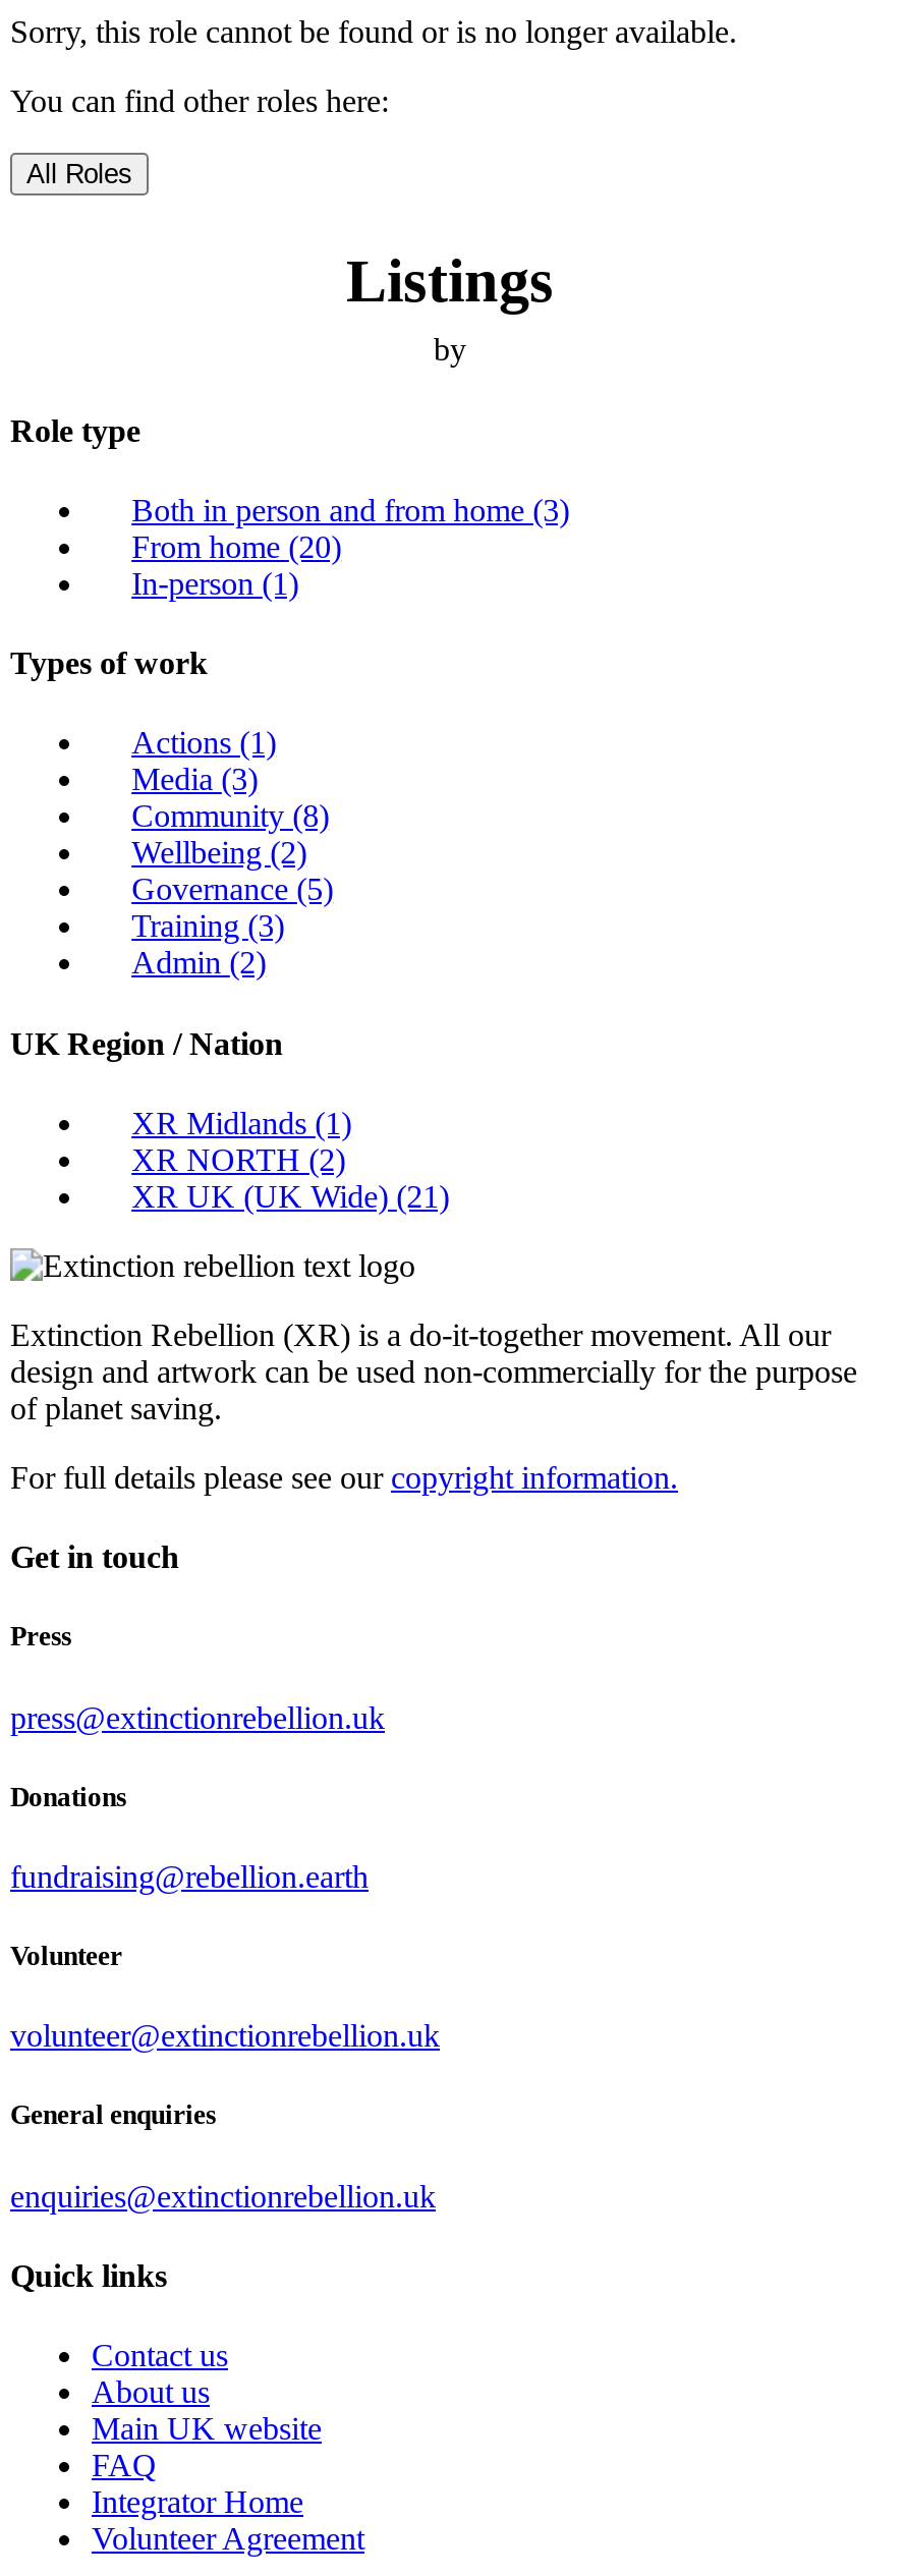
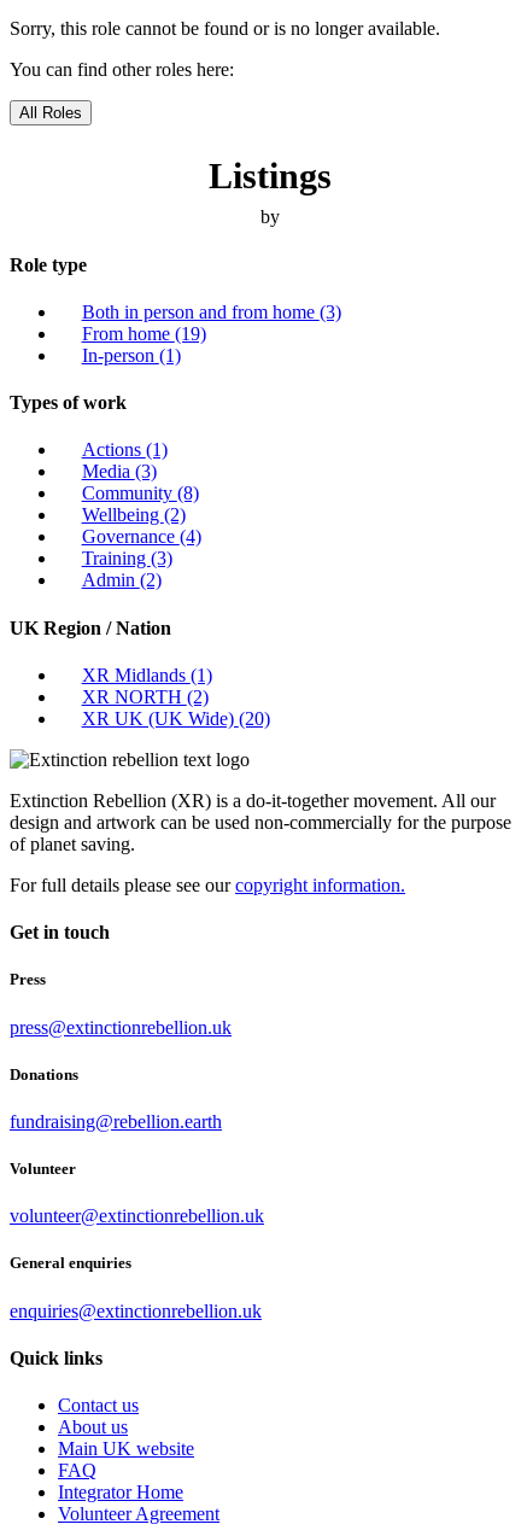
[132,529,341,564] From home (20) -> [82,323,206,344] From home (19)
[132,872,333,907] Governance (5) -> [82,527,201,547] Governance (4)
[132,1179,449,1213] XR UK (UK Wide) (21) -> [82,708,270,729] XR UK (UK Wide) (20)

